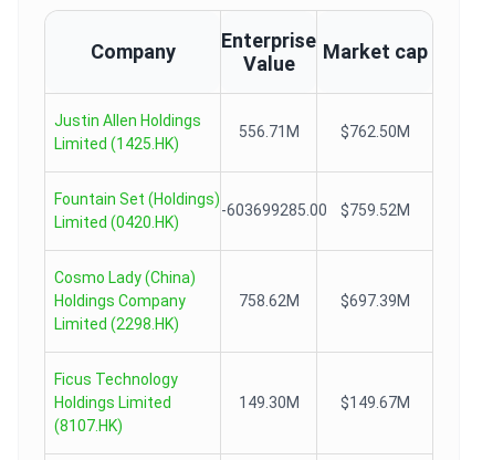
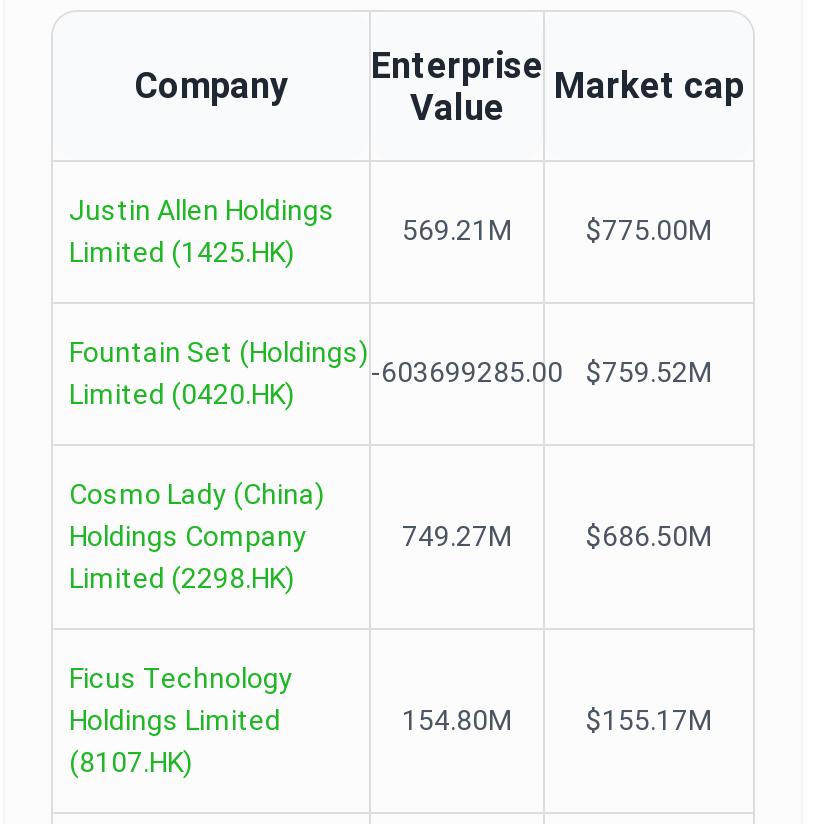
[238,123,410,140] 556.71M | $762.50M -> [402,214,712,246] 569.21M | $775.00M
[238,292,410,310] 758.62M | $697.39M -> [402,520,712,552] 749.27M | $686.50M
[238,394,410,411] 149.30M | $149.67M -> [402,704,712,736] 154.80M | $155.17M

